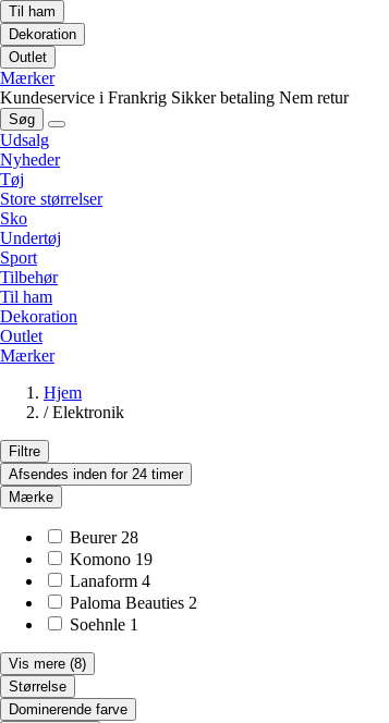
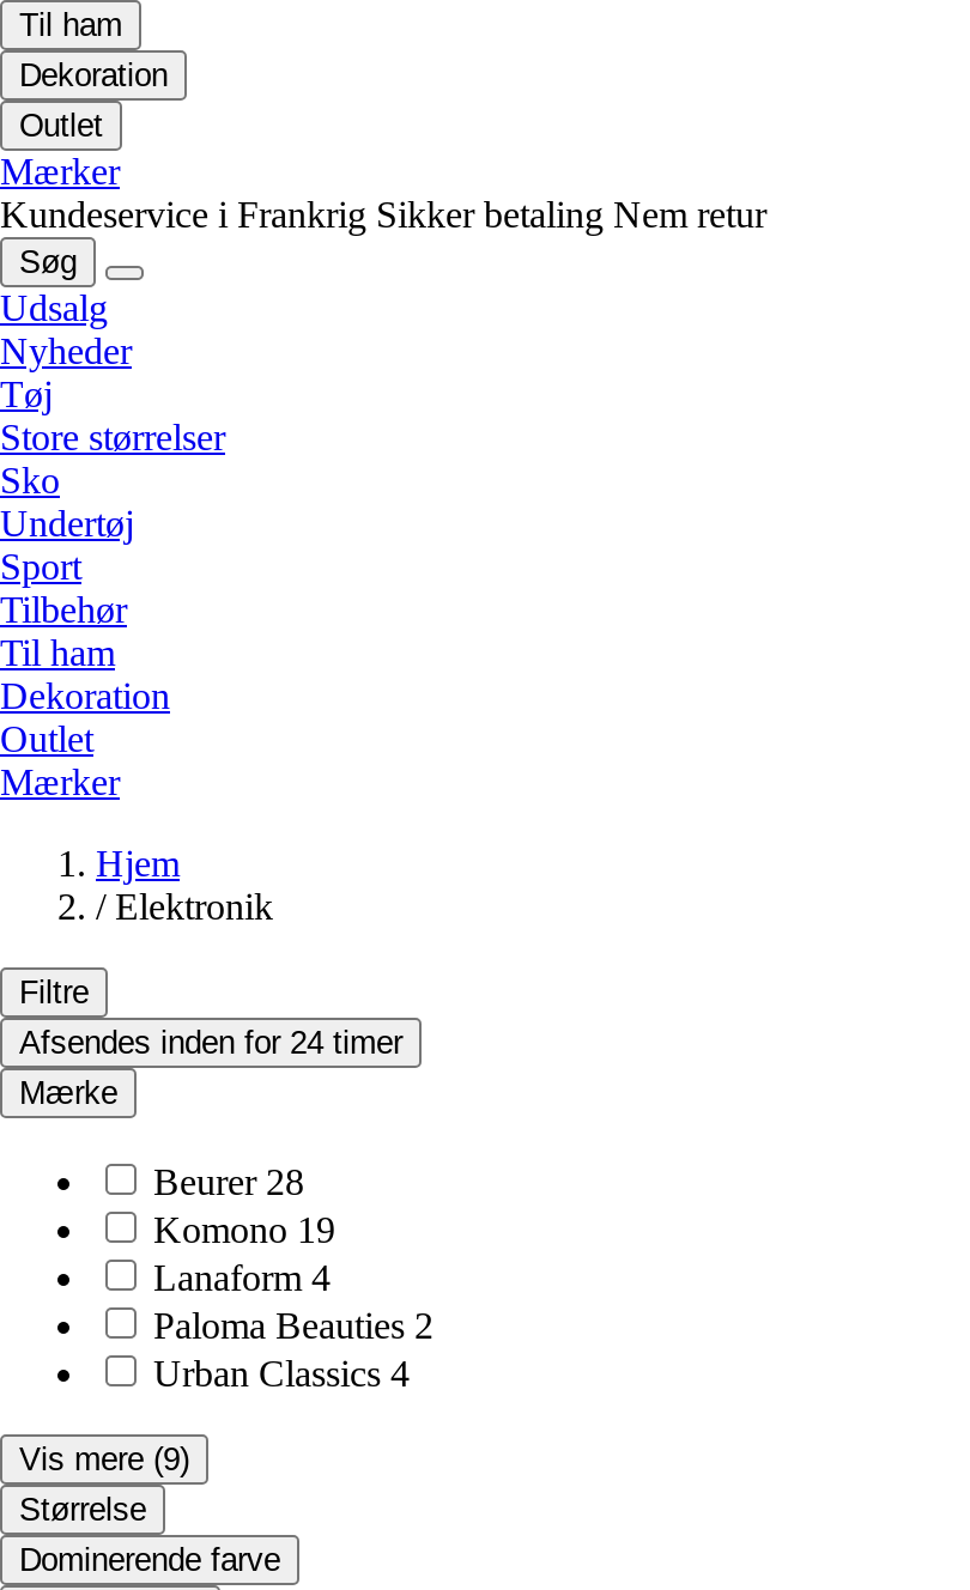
[70,616,138,634] Soehnle 1 -> [153,1354,410,1394] Urban Classics 4
[9,656,86,672] Vis mere (8) -> [19,1442,189,1478] Vis mere (9)

